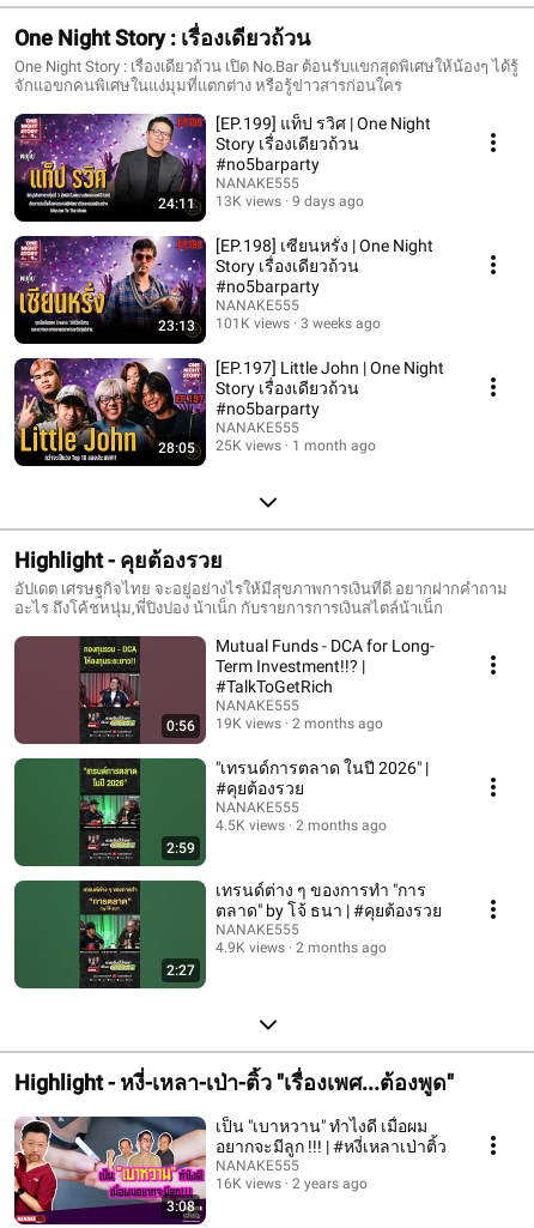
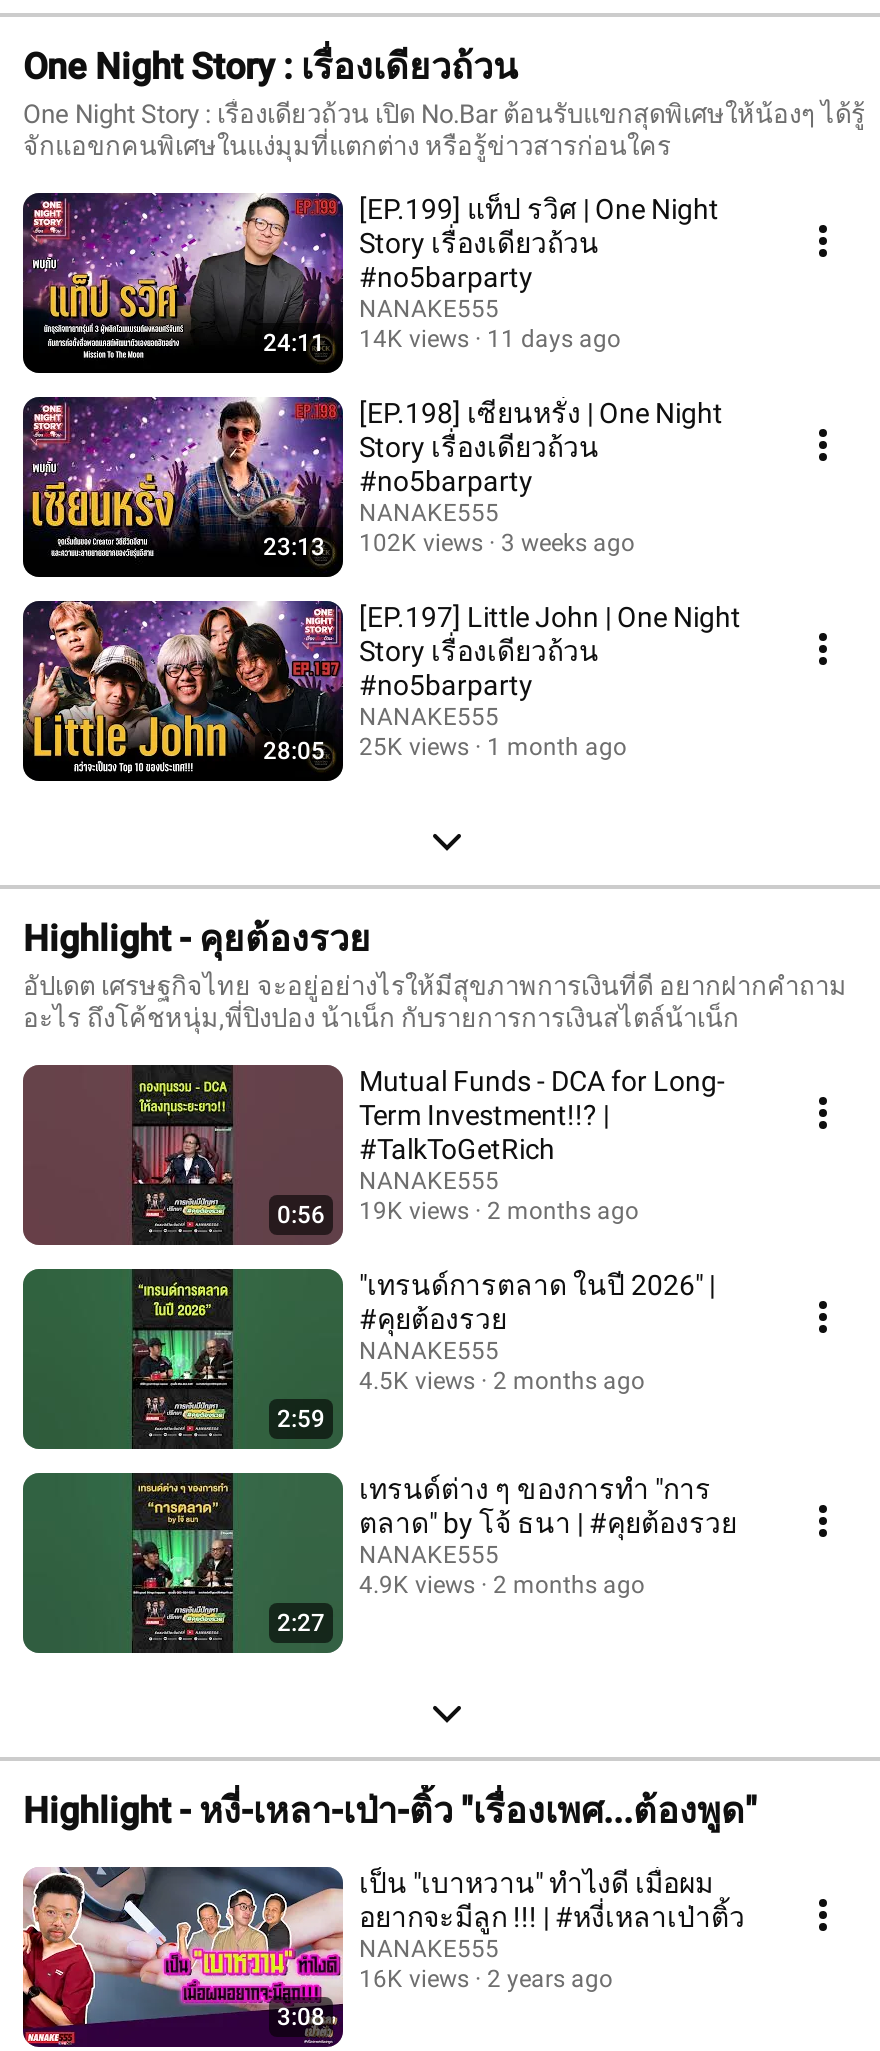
[216,193,281,210] 13K views -> [359,325,469,353] 14K views
[292,193,364,210] 9 days ago -> [487,325,621,353] 11 days ago
[158,315,381,334] 23:13 101K views 3 weeks ago -> [263,529,635,561] 23:13 102K views 3 weeks ago

